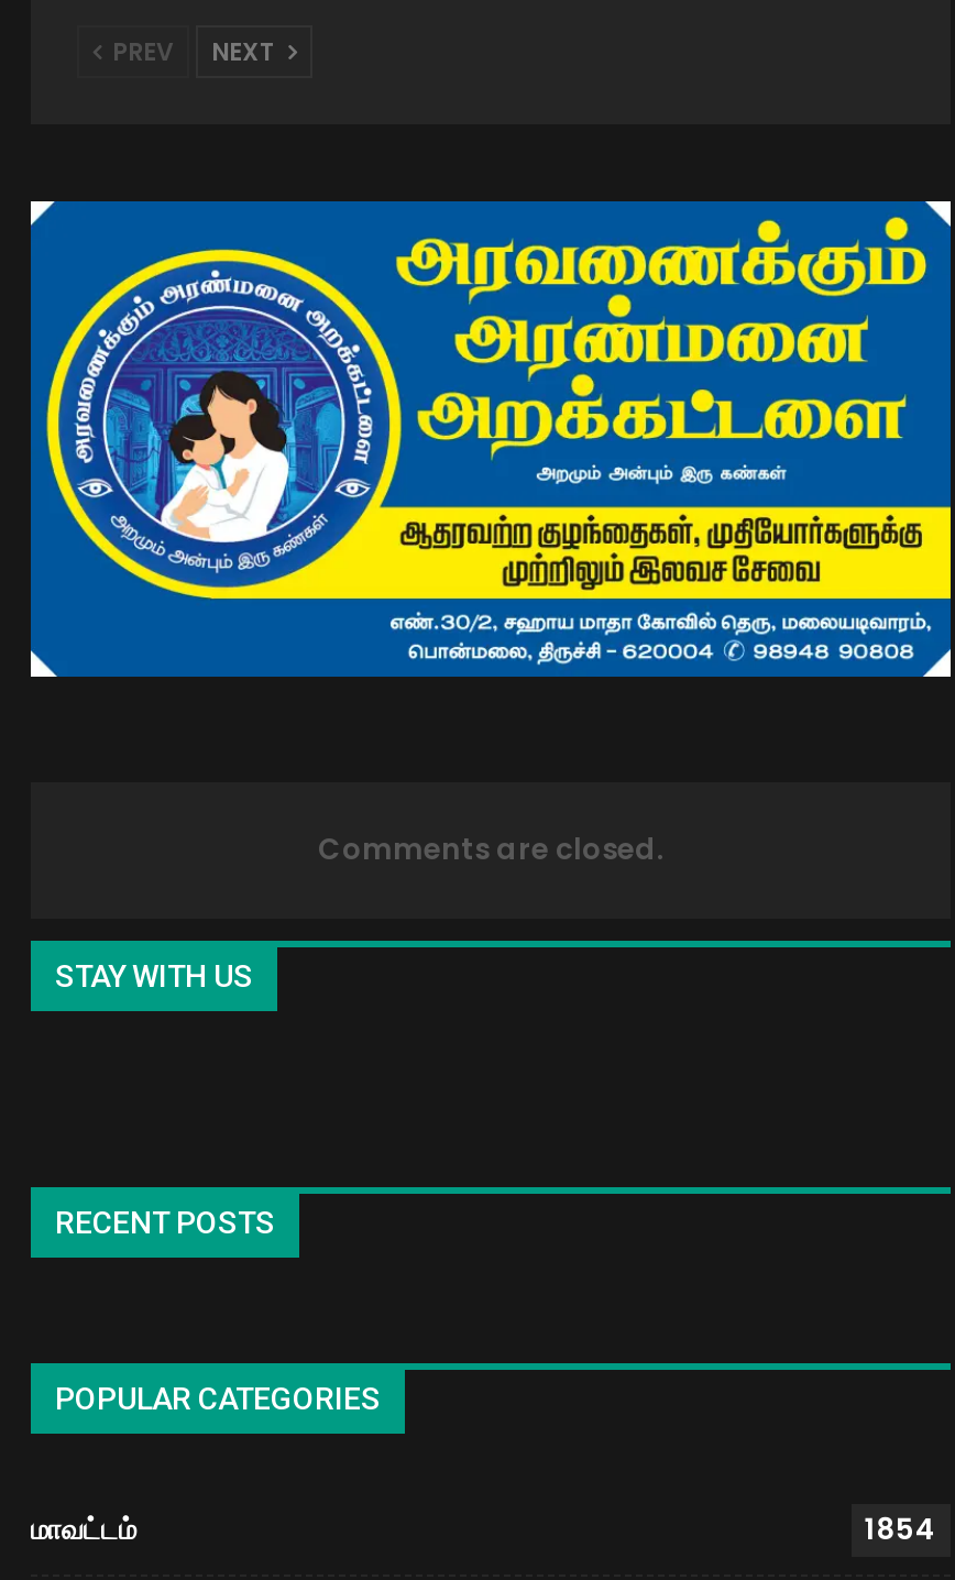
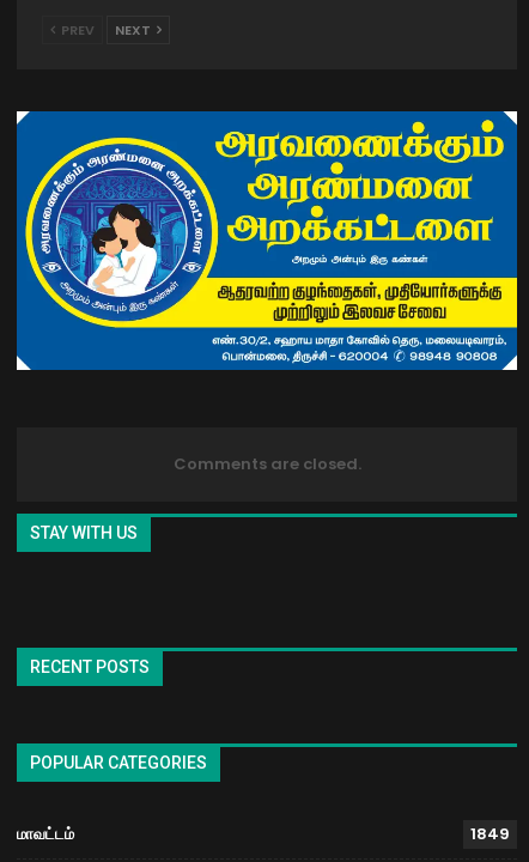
[865,1507,937,1549] 1854 -> [470,822,510,845] 1849

